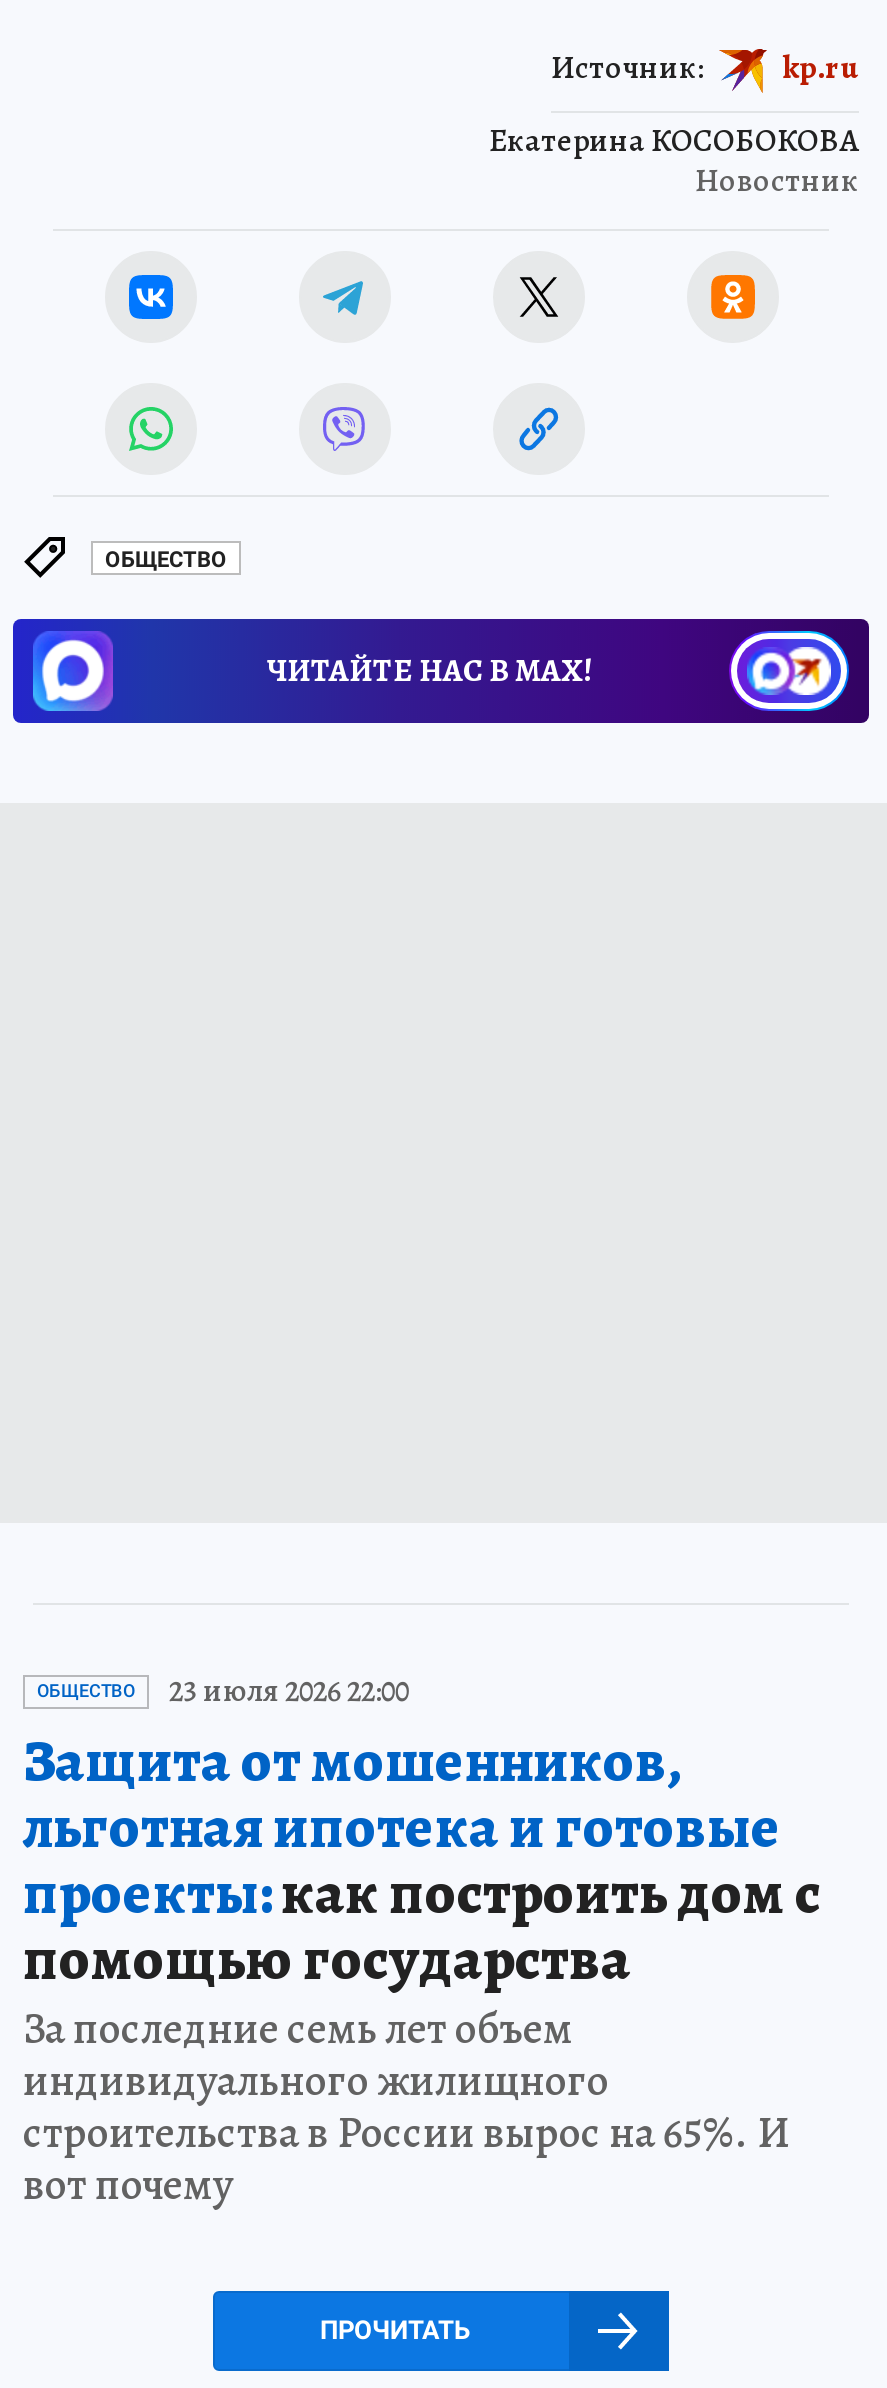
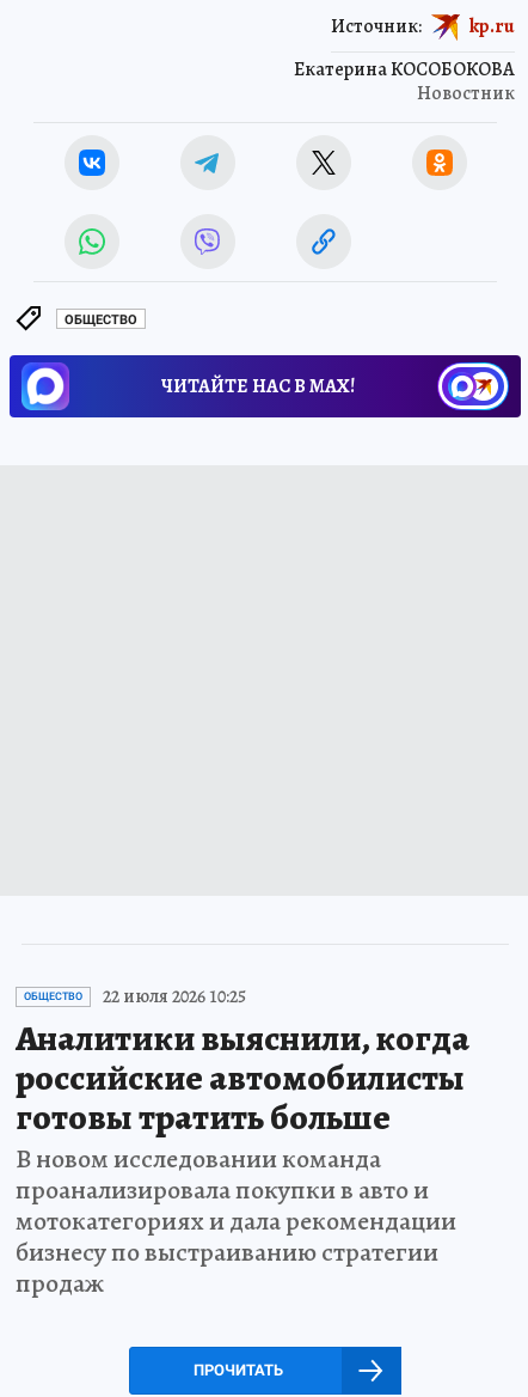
[23,1669,821,2215] 23 июля 2026 22:00 | Защита от мошенников, | льготная ипотека и готовые | проекты:как построить дом с | помощью государства | За последние семь лет объем | индивидуального жилищного | строительства в России вырос на 65%. И | вот почему -> [16,983,469,1302] 22 июля 2026 10:25 | Аналитики выяснили, когда | российские автомобилисты | готовы тратить больше | В новом исследовании команда | проанализировала покупки в авто и | мотокатегориях и дала рекомендации | бизнесу по выстраиванию стратегии | продаж

